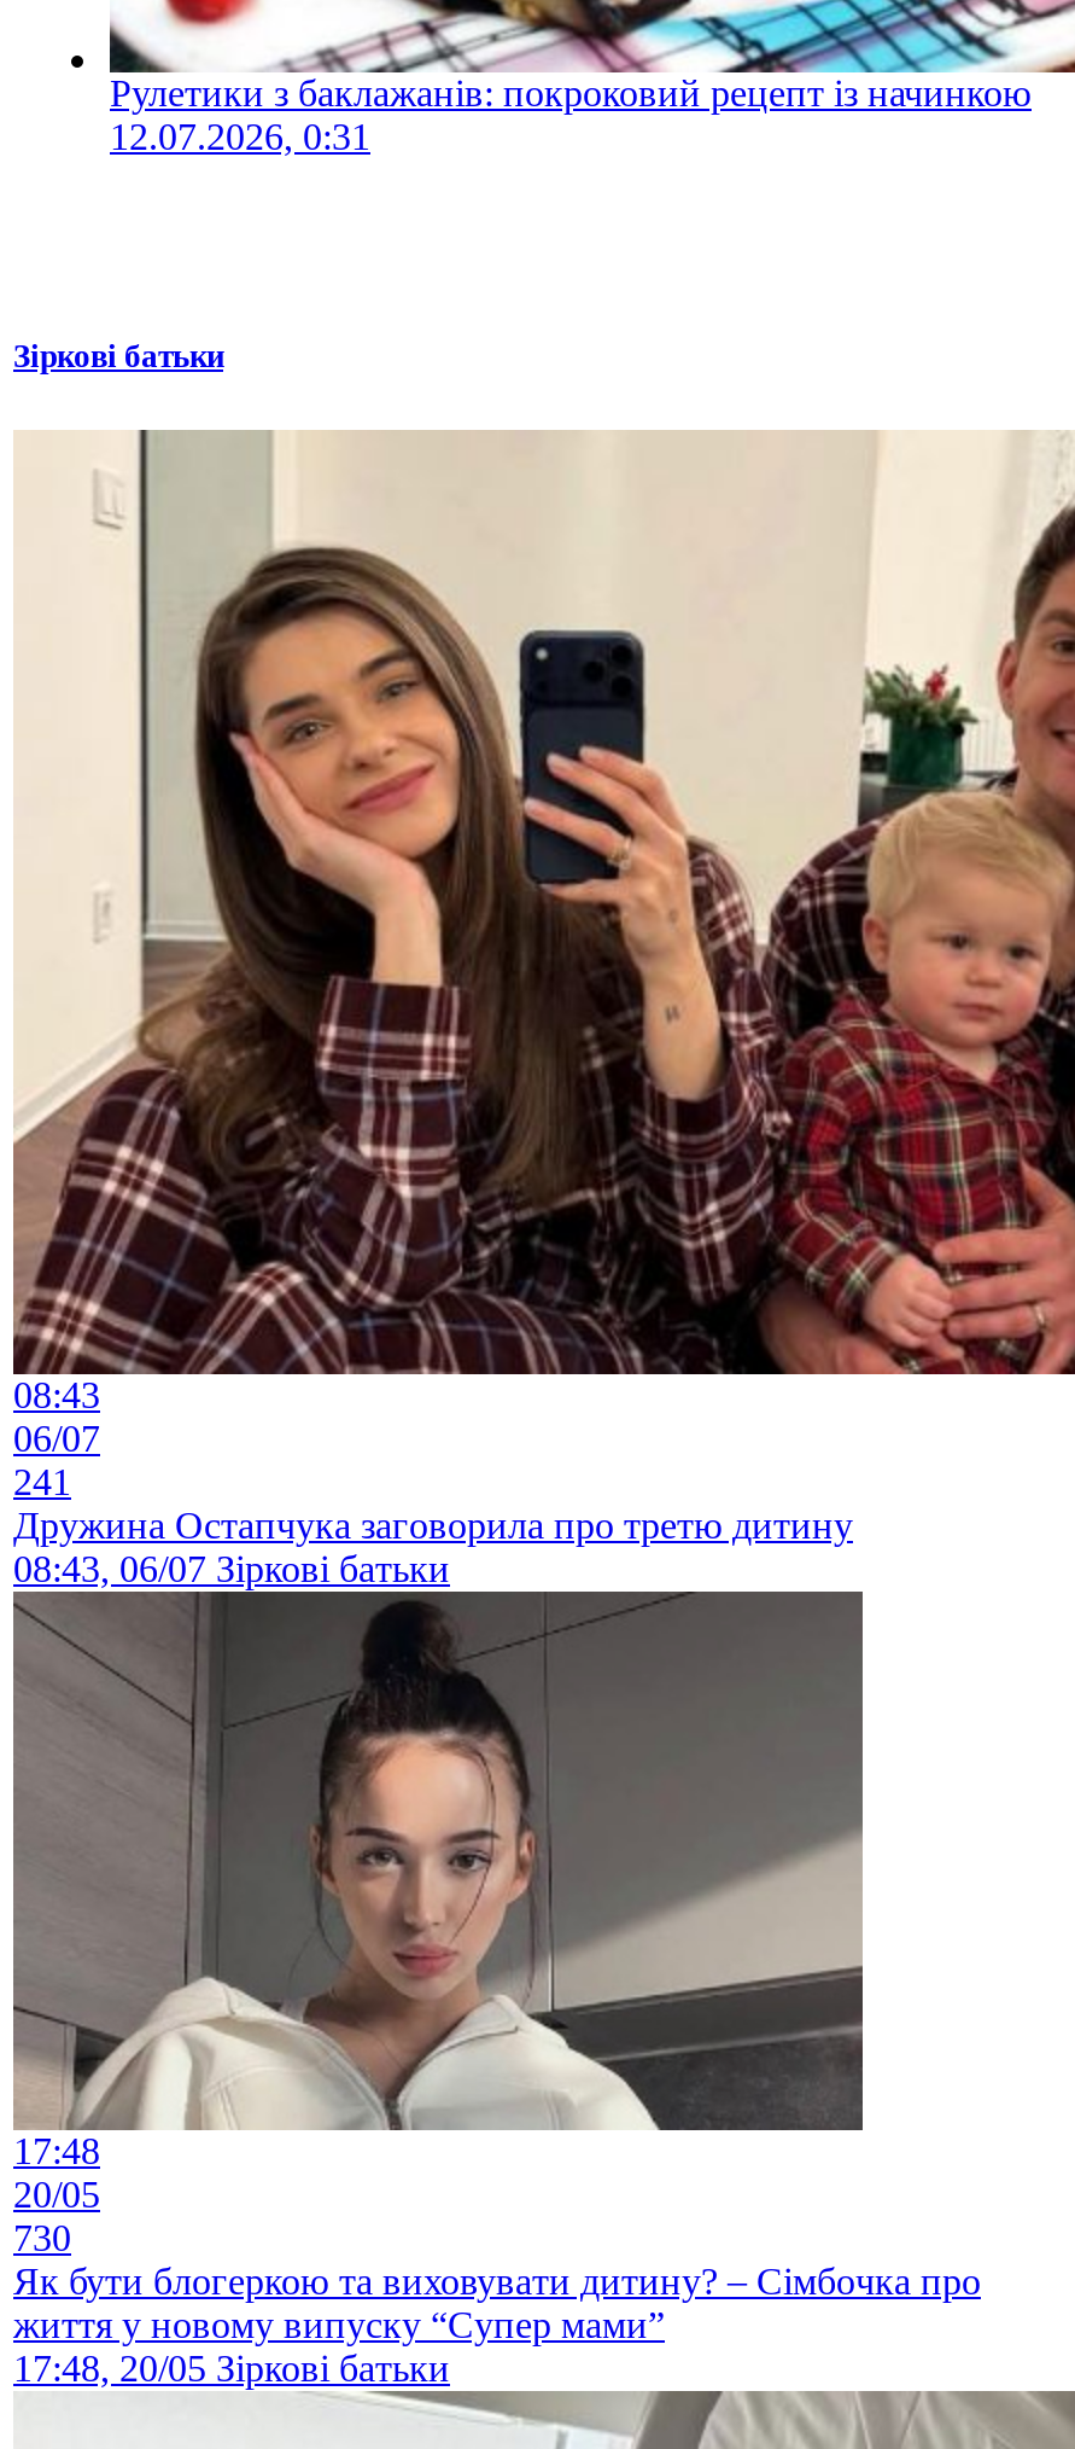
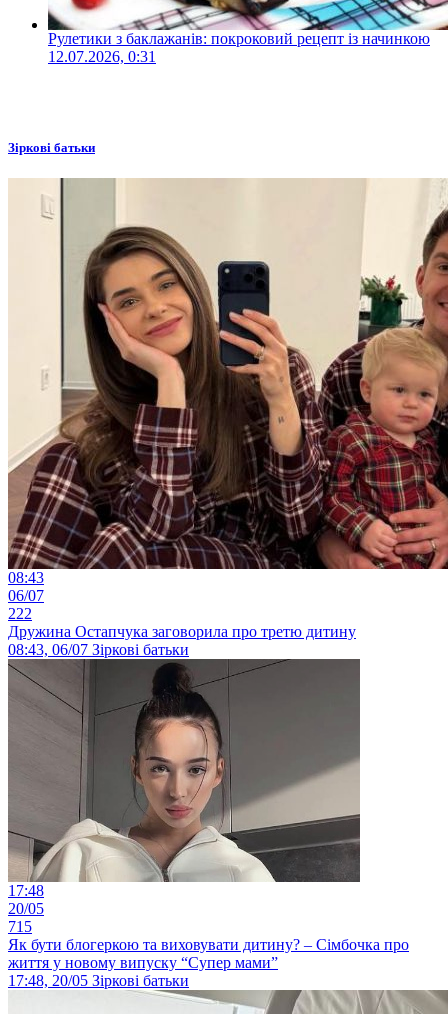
[13,1462,71,1503] 241 -> [8,605,32,622] 222
[13,2218,71,2259] 730 -> [8,918,32,935] 715

